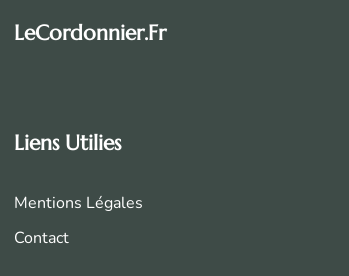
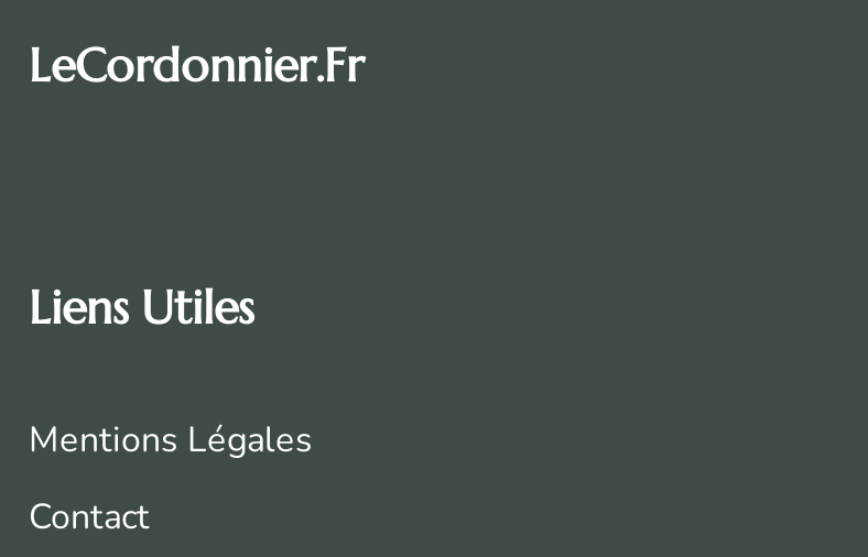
[14,130,121,156] Liens Utilies -> [29,279,253,336] Liens Utiles

